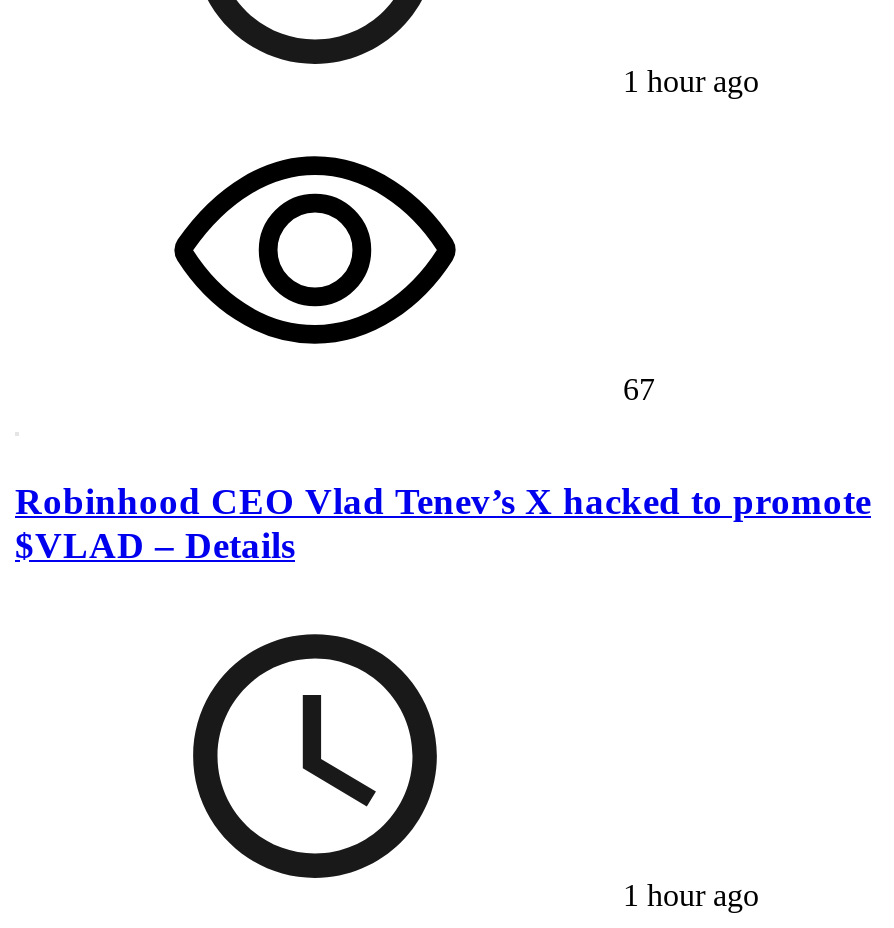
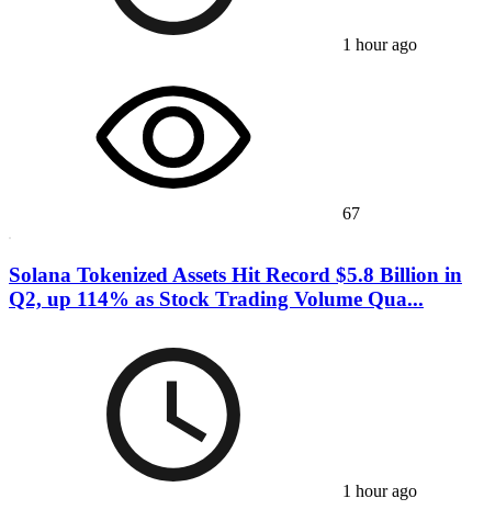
[15,481,871,567] Robinhood CEO Vlad Tenev’s X hacked to promote | $VLAD – Details -> [9,264,462,311] Solana Tokenized Assets Hit Record $5.8 Billion in | Q2, up 114% as Stock Trading Volume Qua...

